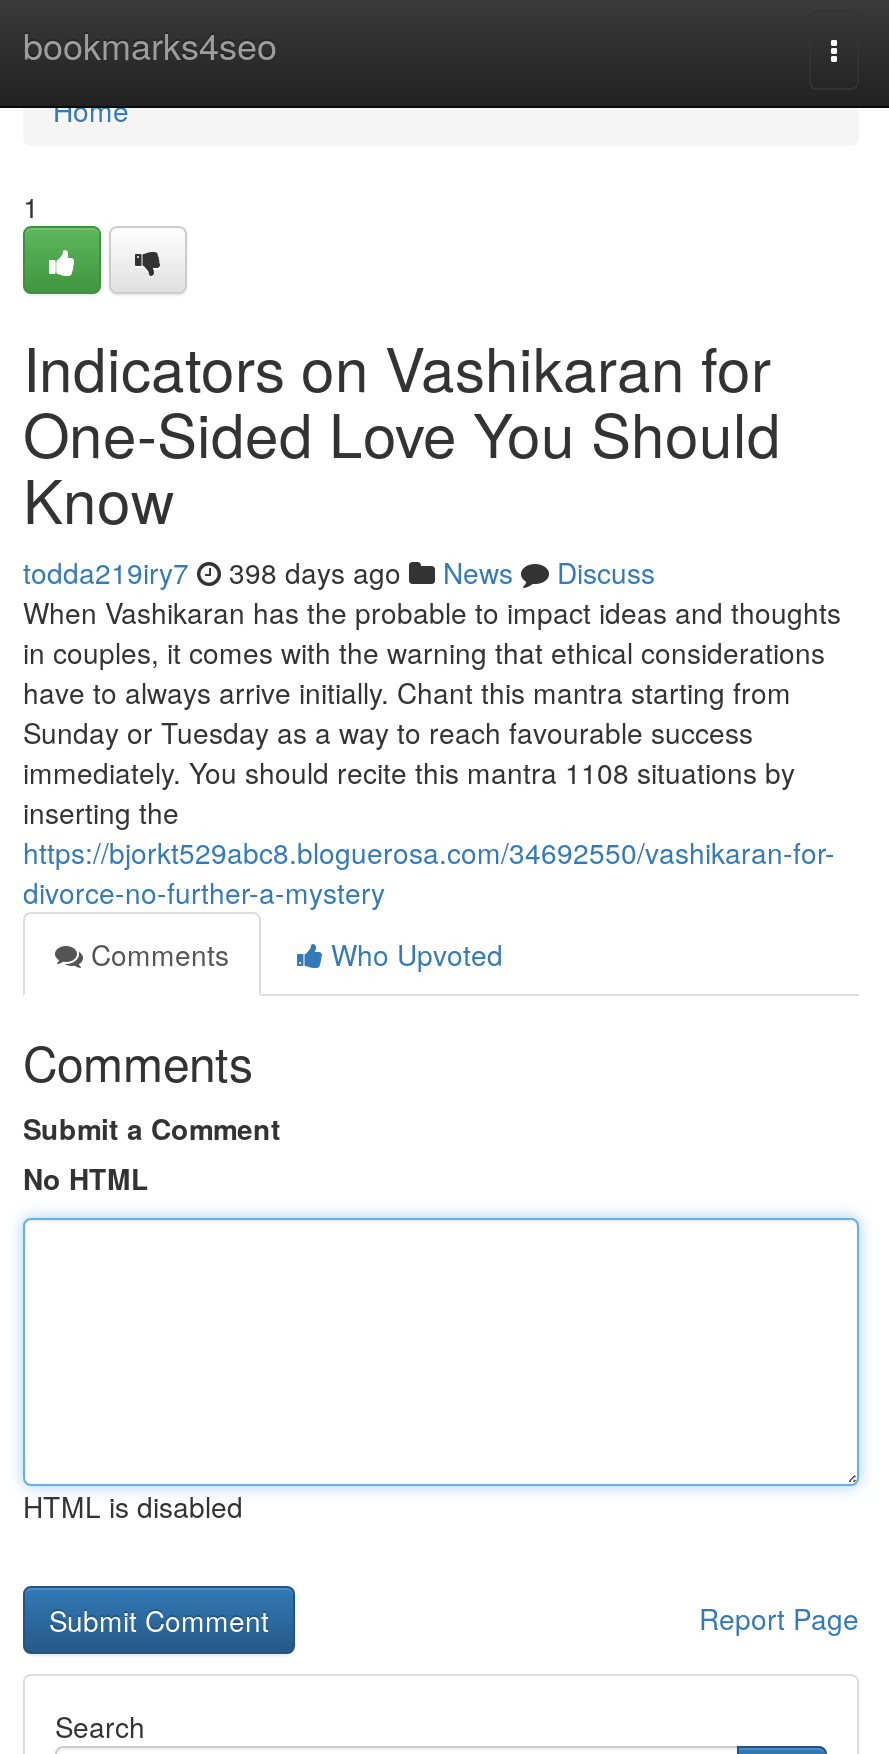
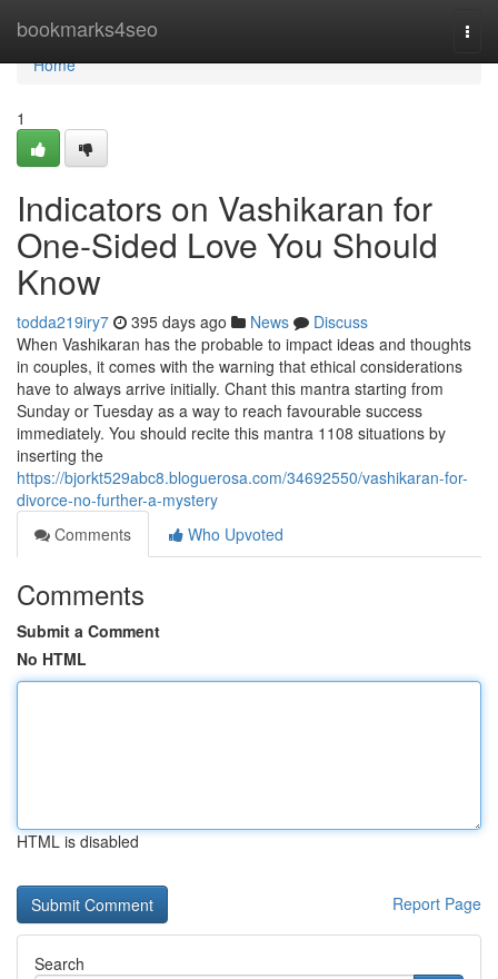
[23,552,655,592] todda219iry7 398 days ago News Discuss -> [17,310,368,333] todda219iry7 395 days ago News Discuss

